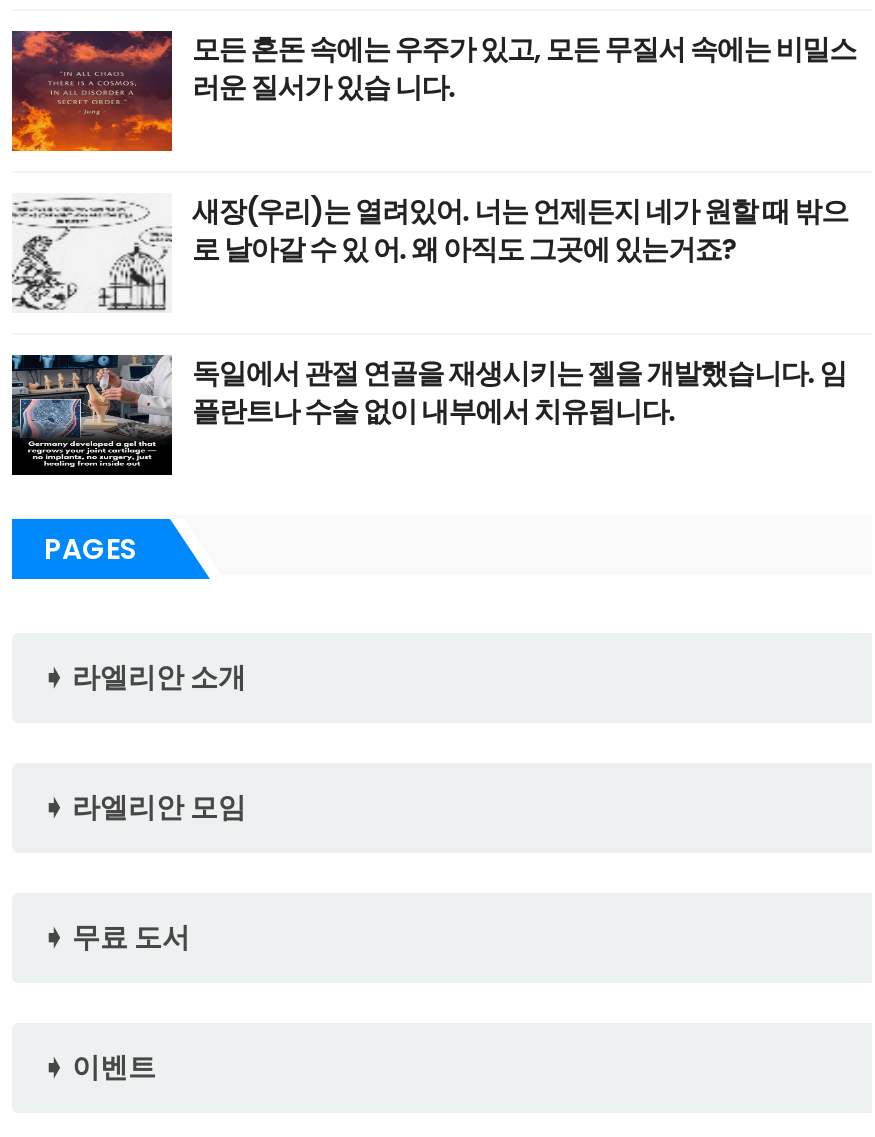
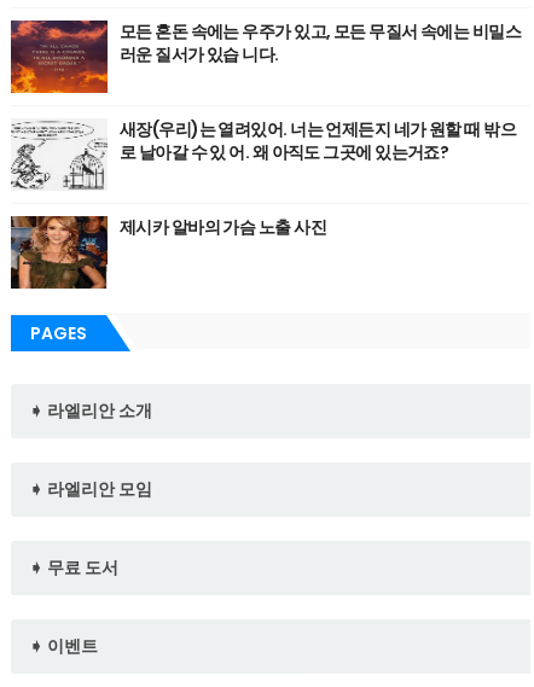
[12,353,846,477] [image] | 독일에서 관절 연골을 재생시키는 젤을 개발했습니다. 임 | 플란트나 수술 없이 내부에서 치유됩니다. -> [10,215,326,290] [image] | 제시카 알바의 가슴 노출 사진

